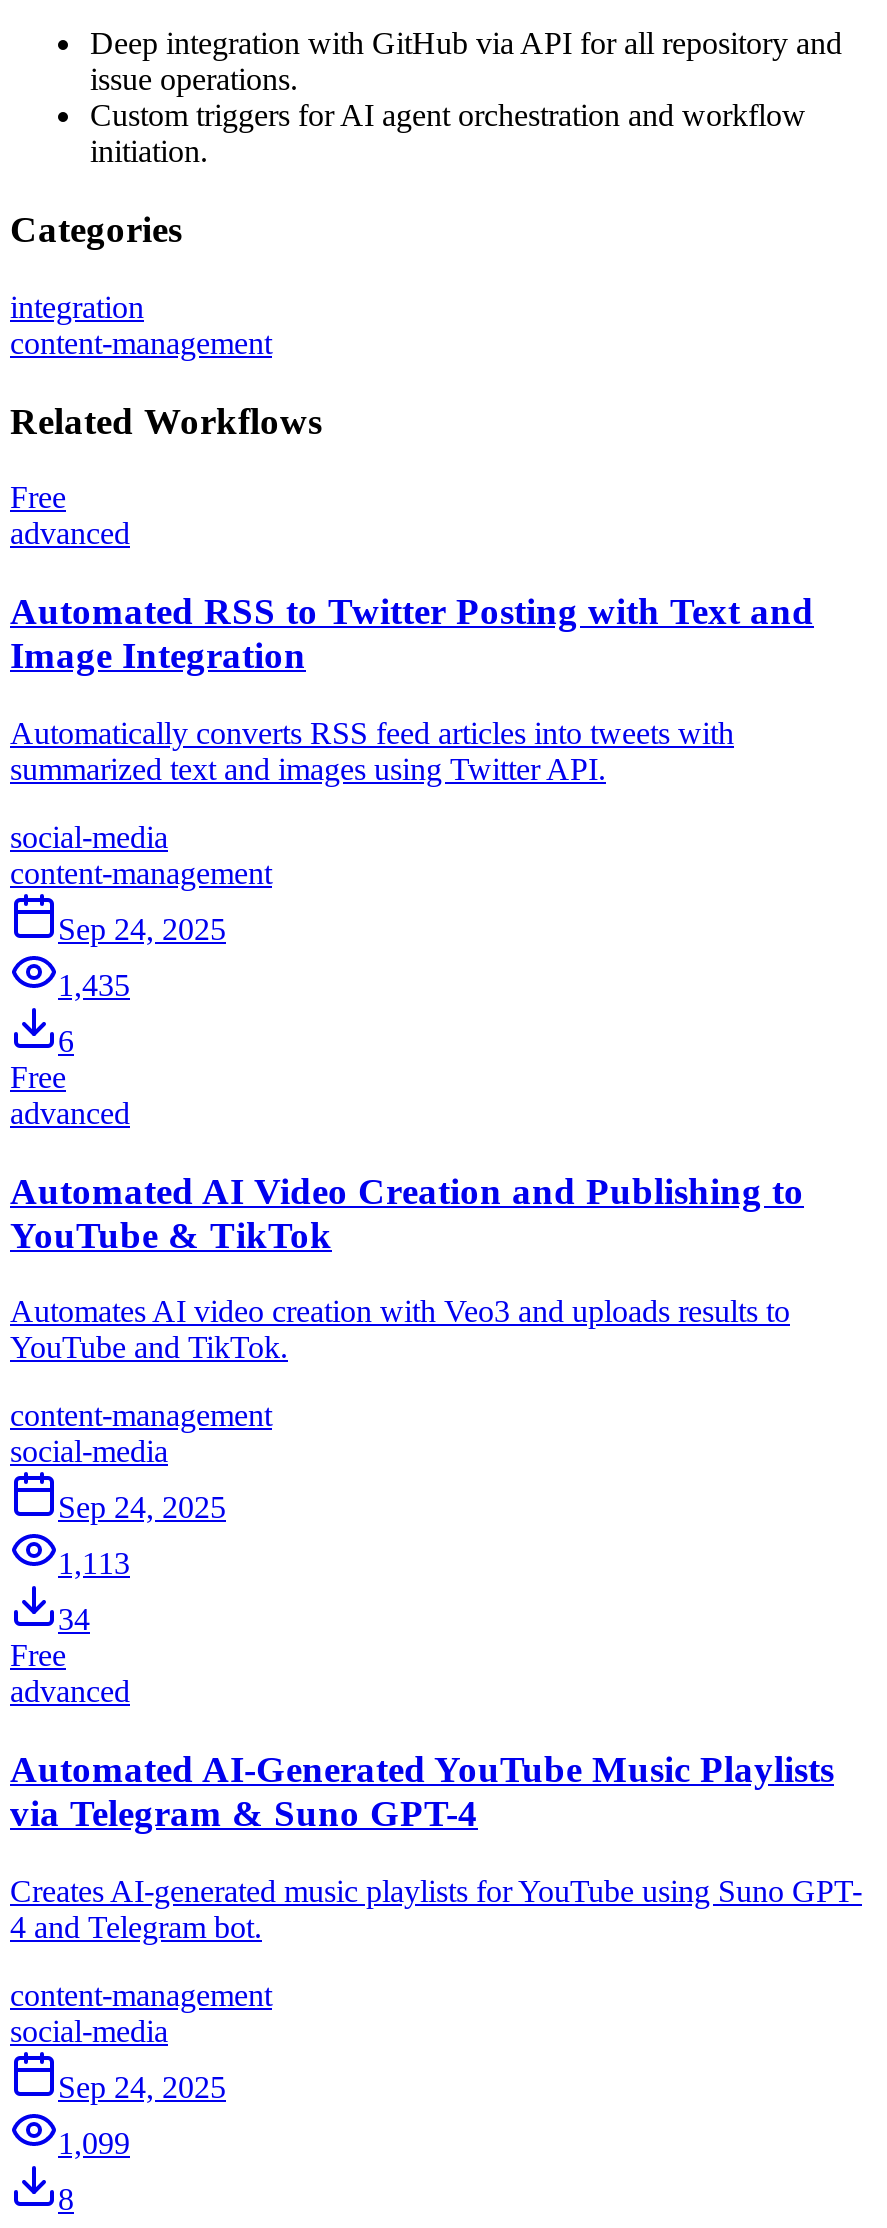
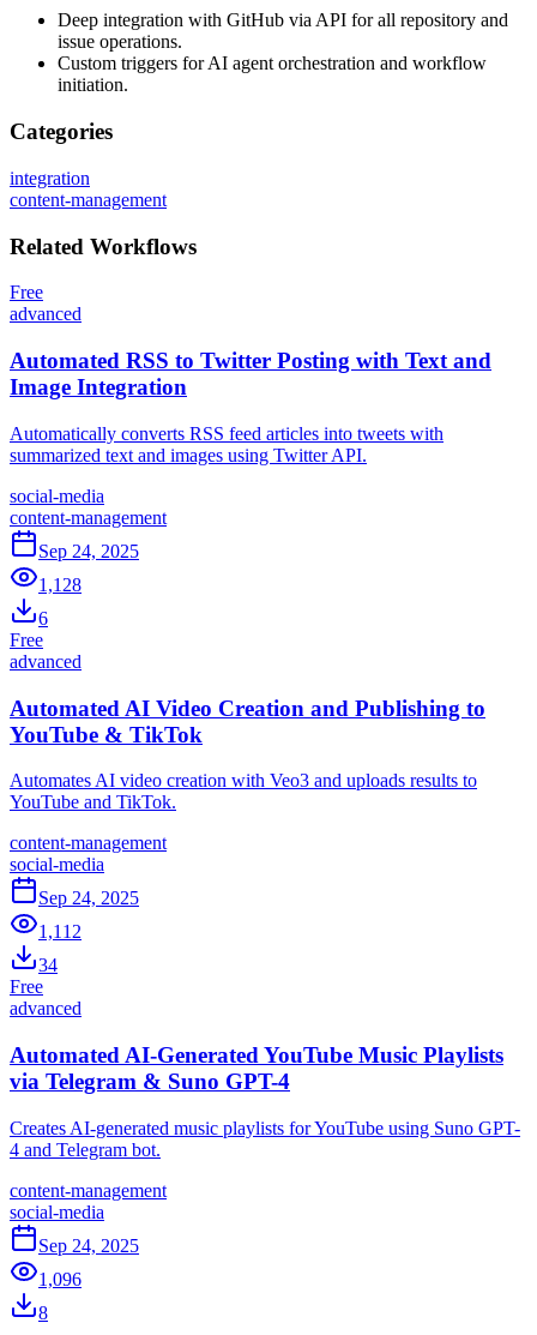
[58,968,130,1002] 1,435 -> [38,574,82,595] 1,128
[58,1546,130,1580] 1,113 -> [38,921,82,942] 1,112
[58,2125,130,2159] 1,099 -> [38,1269,82,1289] 1,096

